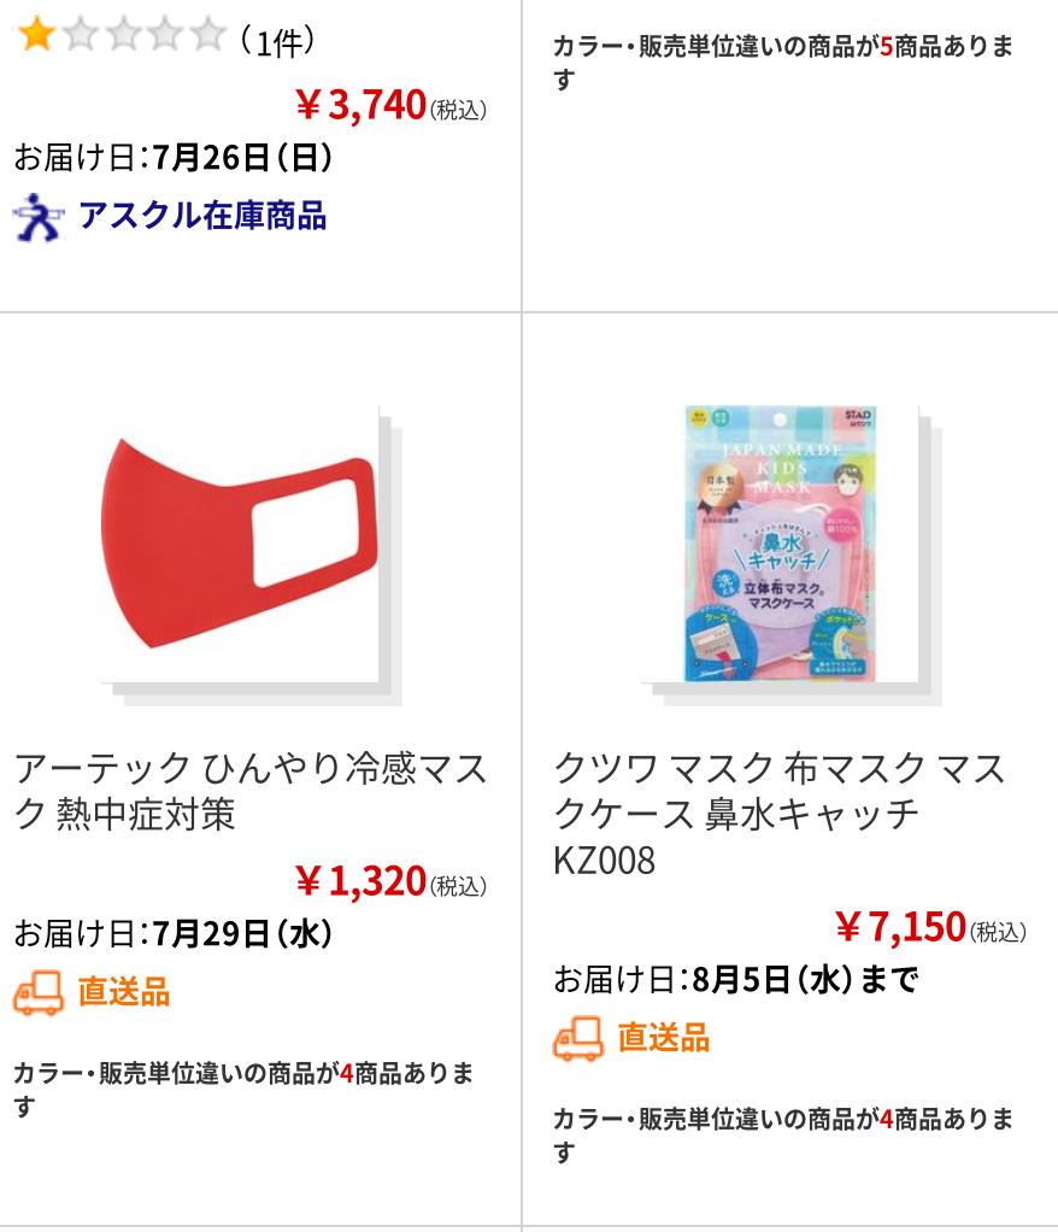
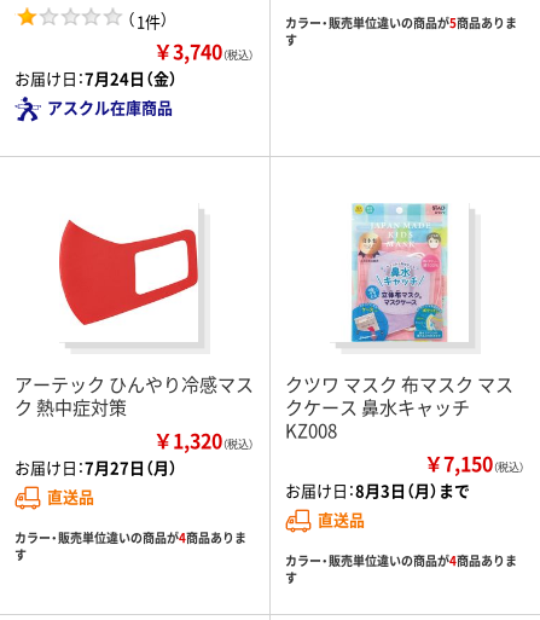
[12,132,337,178] お届け日：7月26日（日） -> [14,66,178,89] お届け日：7月24日（金）
[12,908,337,954] お届け日：7月29日（水） -> [14,455,178,478] お届け日：7月27日（月）
[552,954,921,1000] お届け日：8月5日（水）まで -> [285,478,470,501] お届け日：8月3日（月）まで

